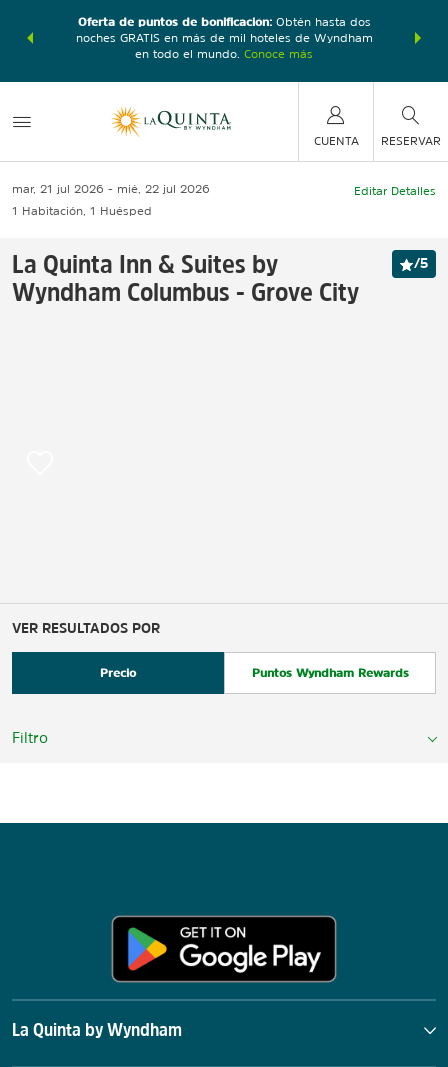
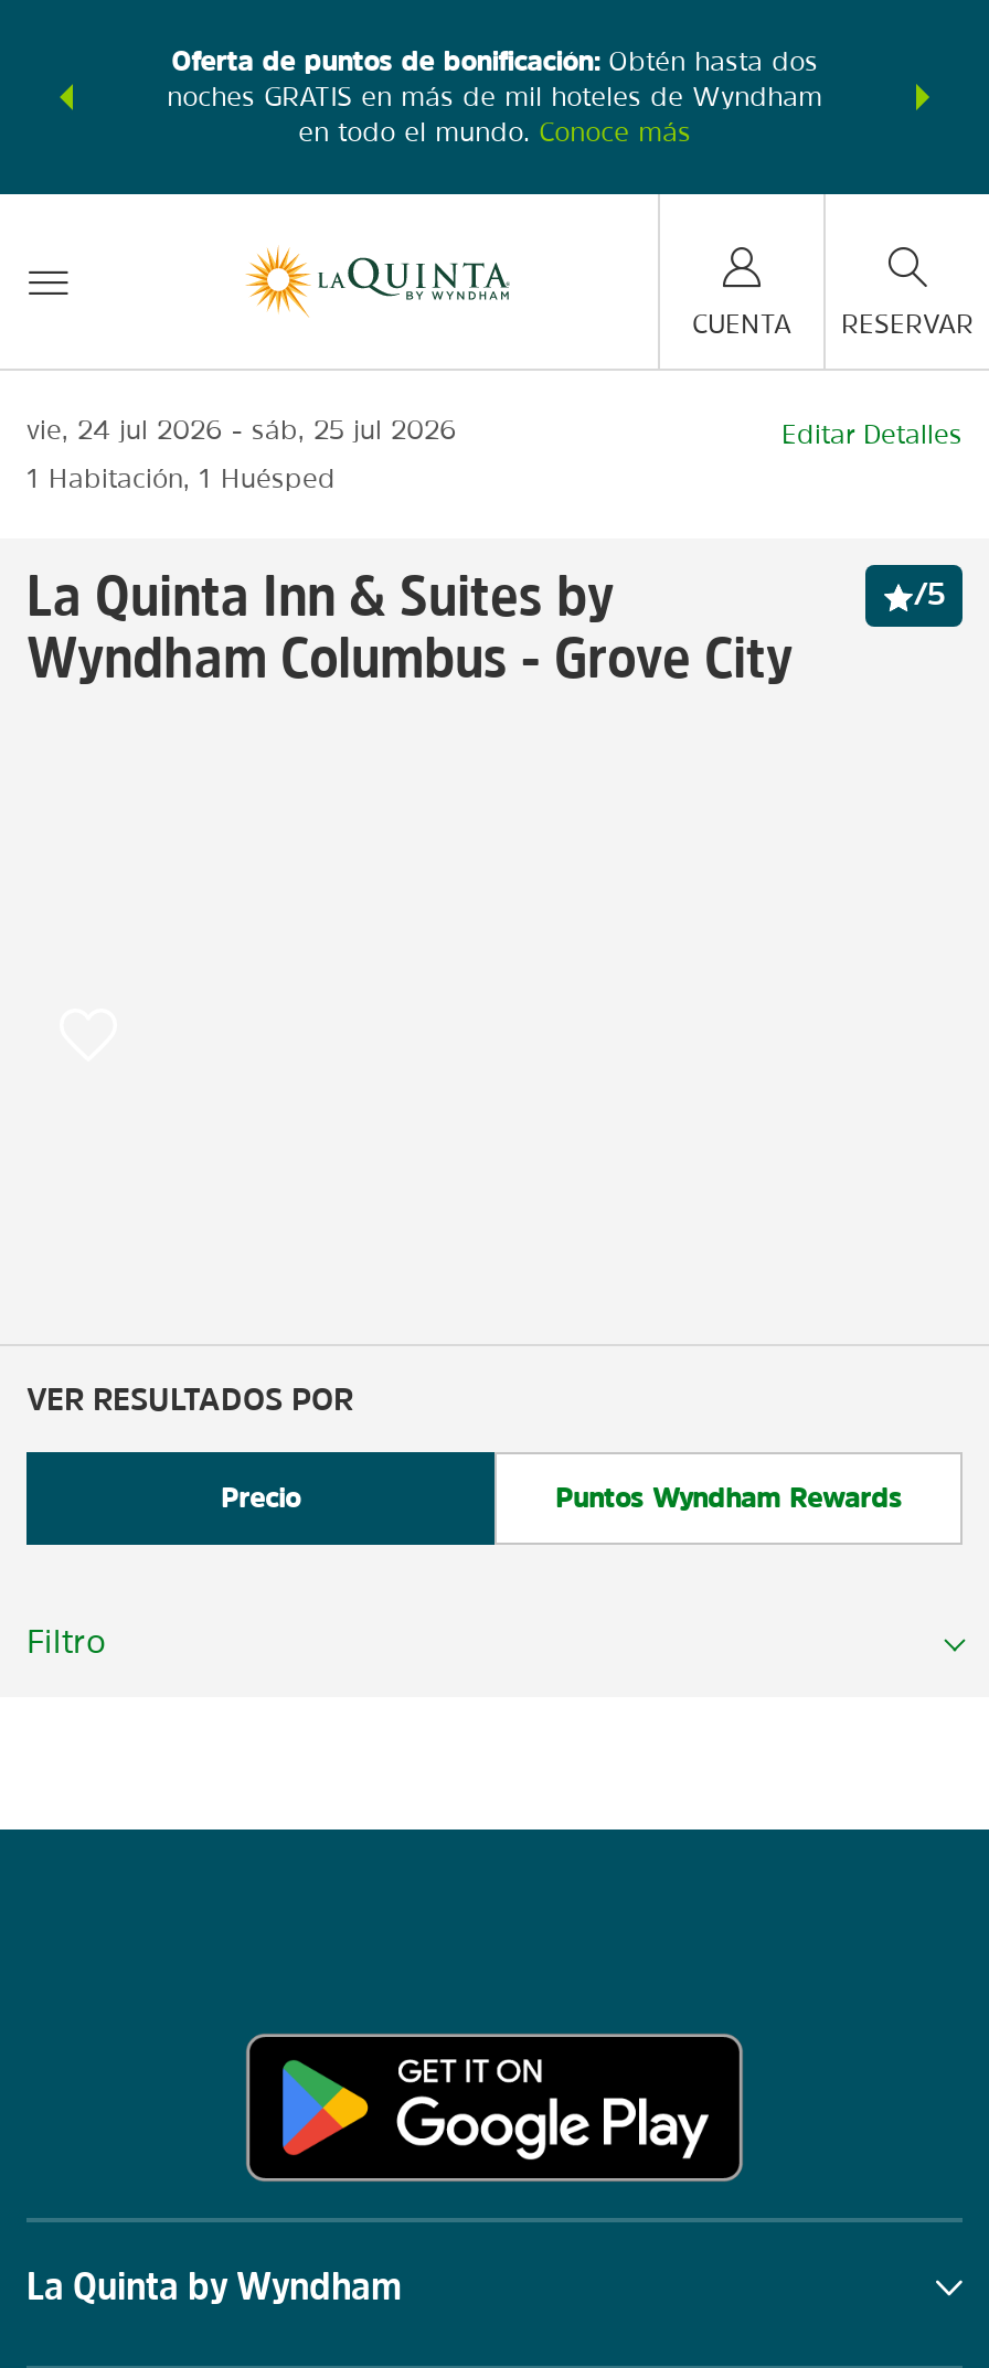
[12,183,104,195] mar, 21 jul 2026 -> [26,417,223,444] vie, 24 jul 2026
[117,183,210,195] mié, 22 jul 2026 -> [252,417,457,444] sáb, 25 jul 2026

